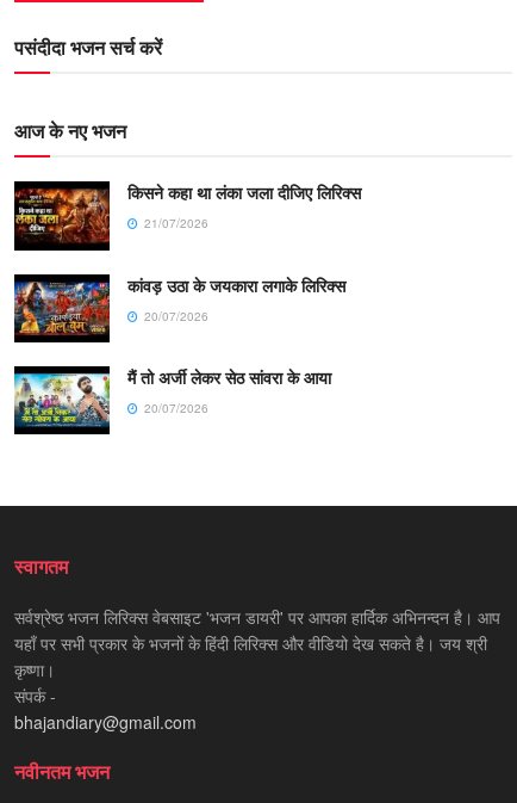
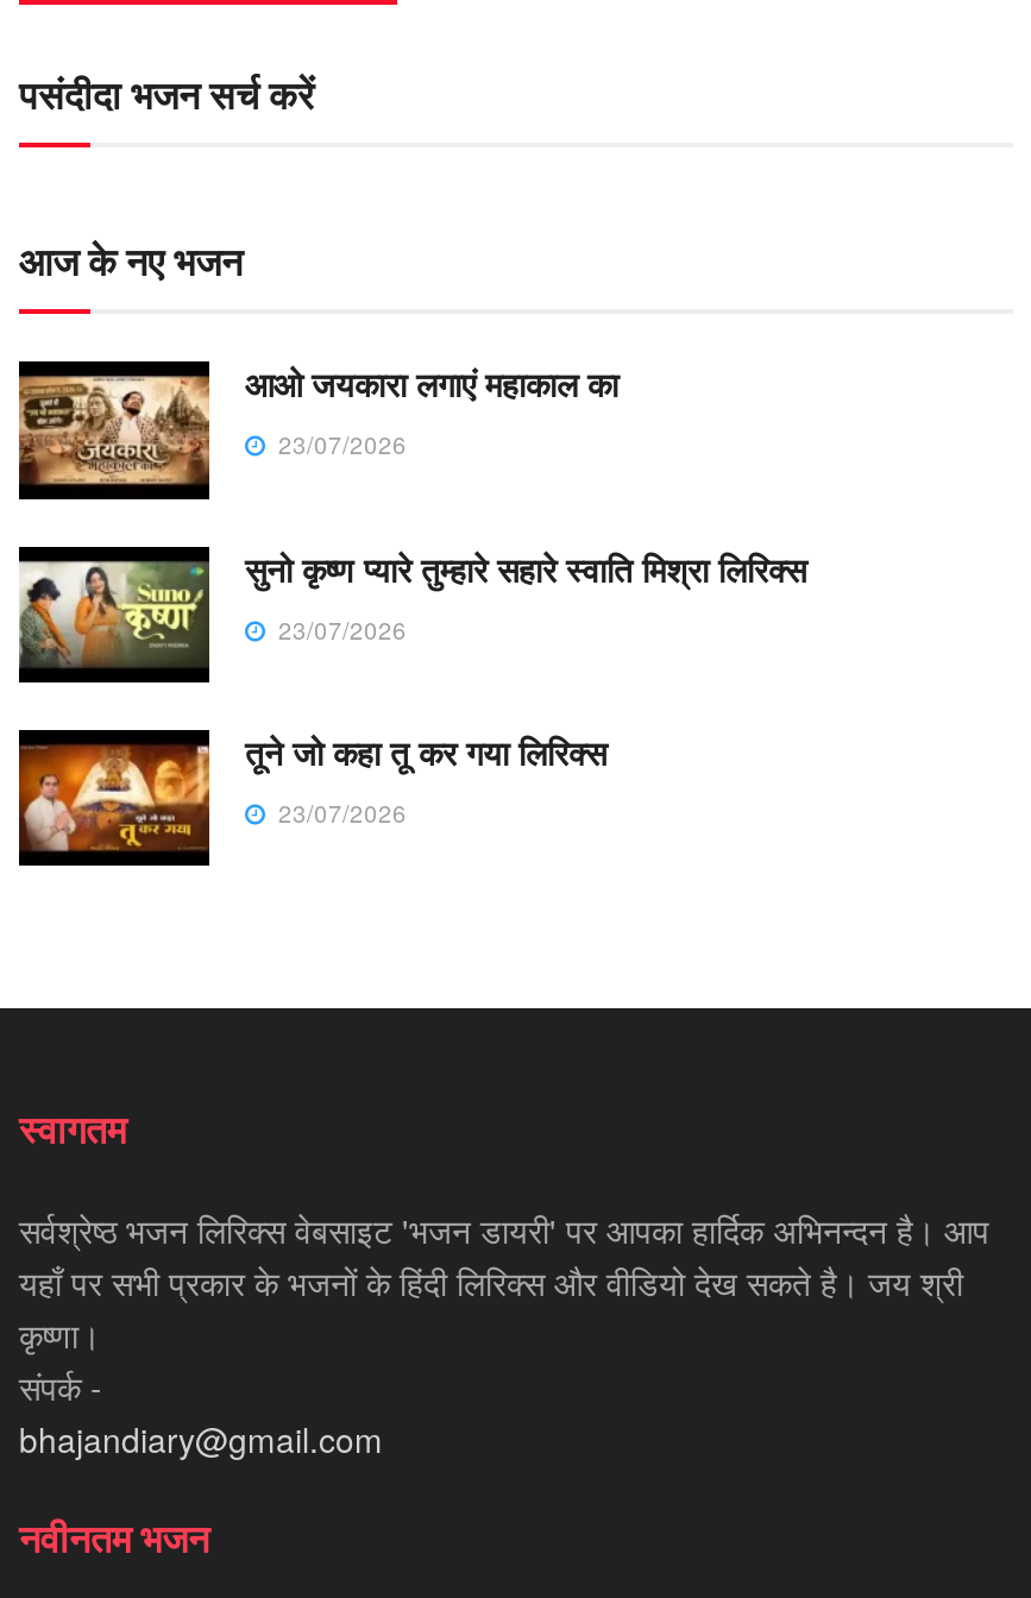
[13,181,361,243] [image] | किसने कहा था लंका जला दीजिए लिरिक्स | 21/07/2026 -> [17,360,618,487] [image] | आओ जयकारा लगाएं महाकाल का | 23/07/2026
[13,273,345,335] [image] | कांवड़ उठा के जयकारा लगाके लिरिक्स | 20/07/2026 -> [19,544,806,668] [image] | सुनो कृष्ण प्यारे तुम्हारे सहारे स्वाति मिश्रा लिरिक्स | 23/07/2026
[13,365,331,427] [image] | मैं तो अर्जी लेकर सेठ सांवरा के आया | 20/07/2026 -> [17,727,606,854] [image] | तूने जो कहा तू कर गया लिरिक्स | 23/07/2026

